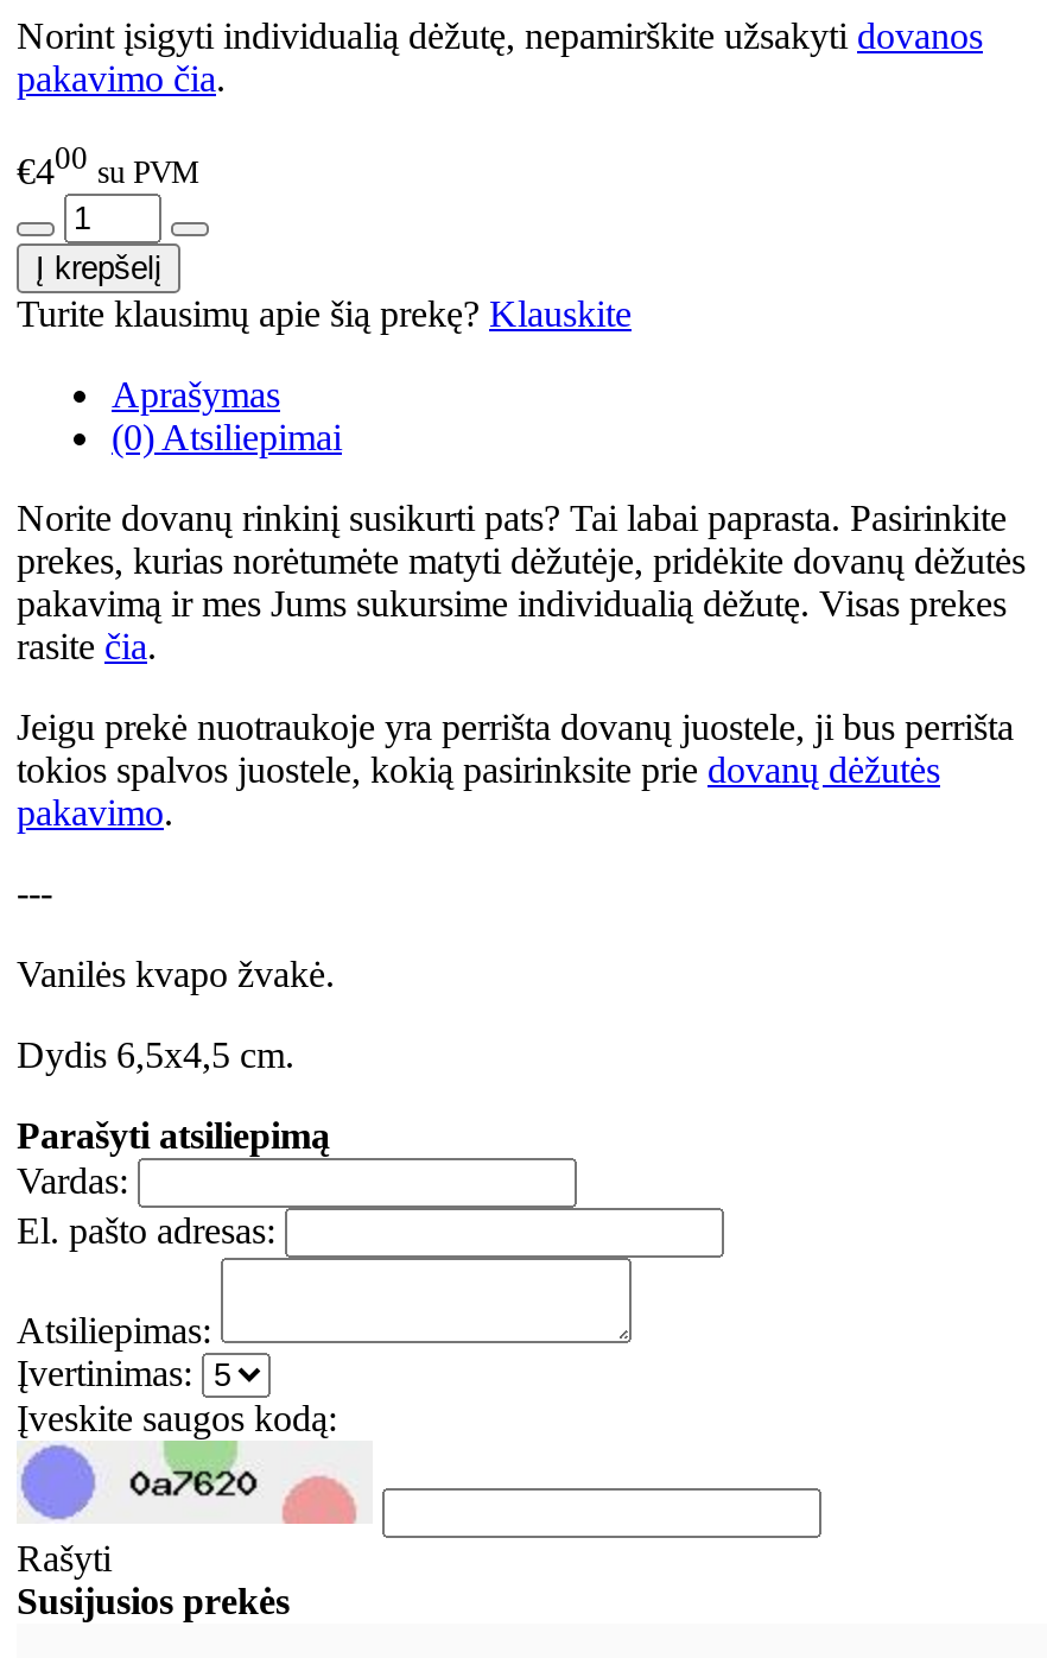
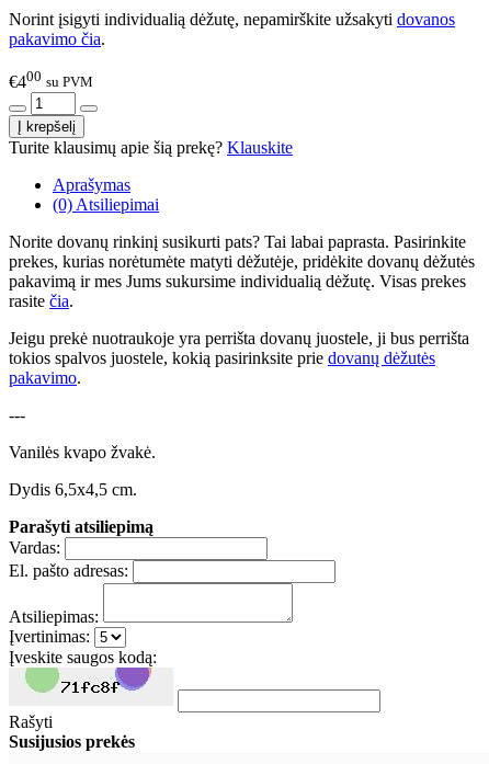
[19,1443,358,1526] [image] -> [11,669,166,706] [image]

